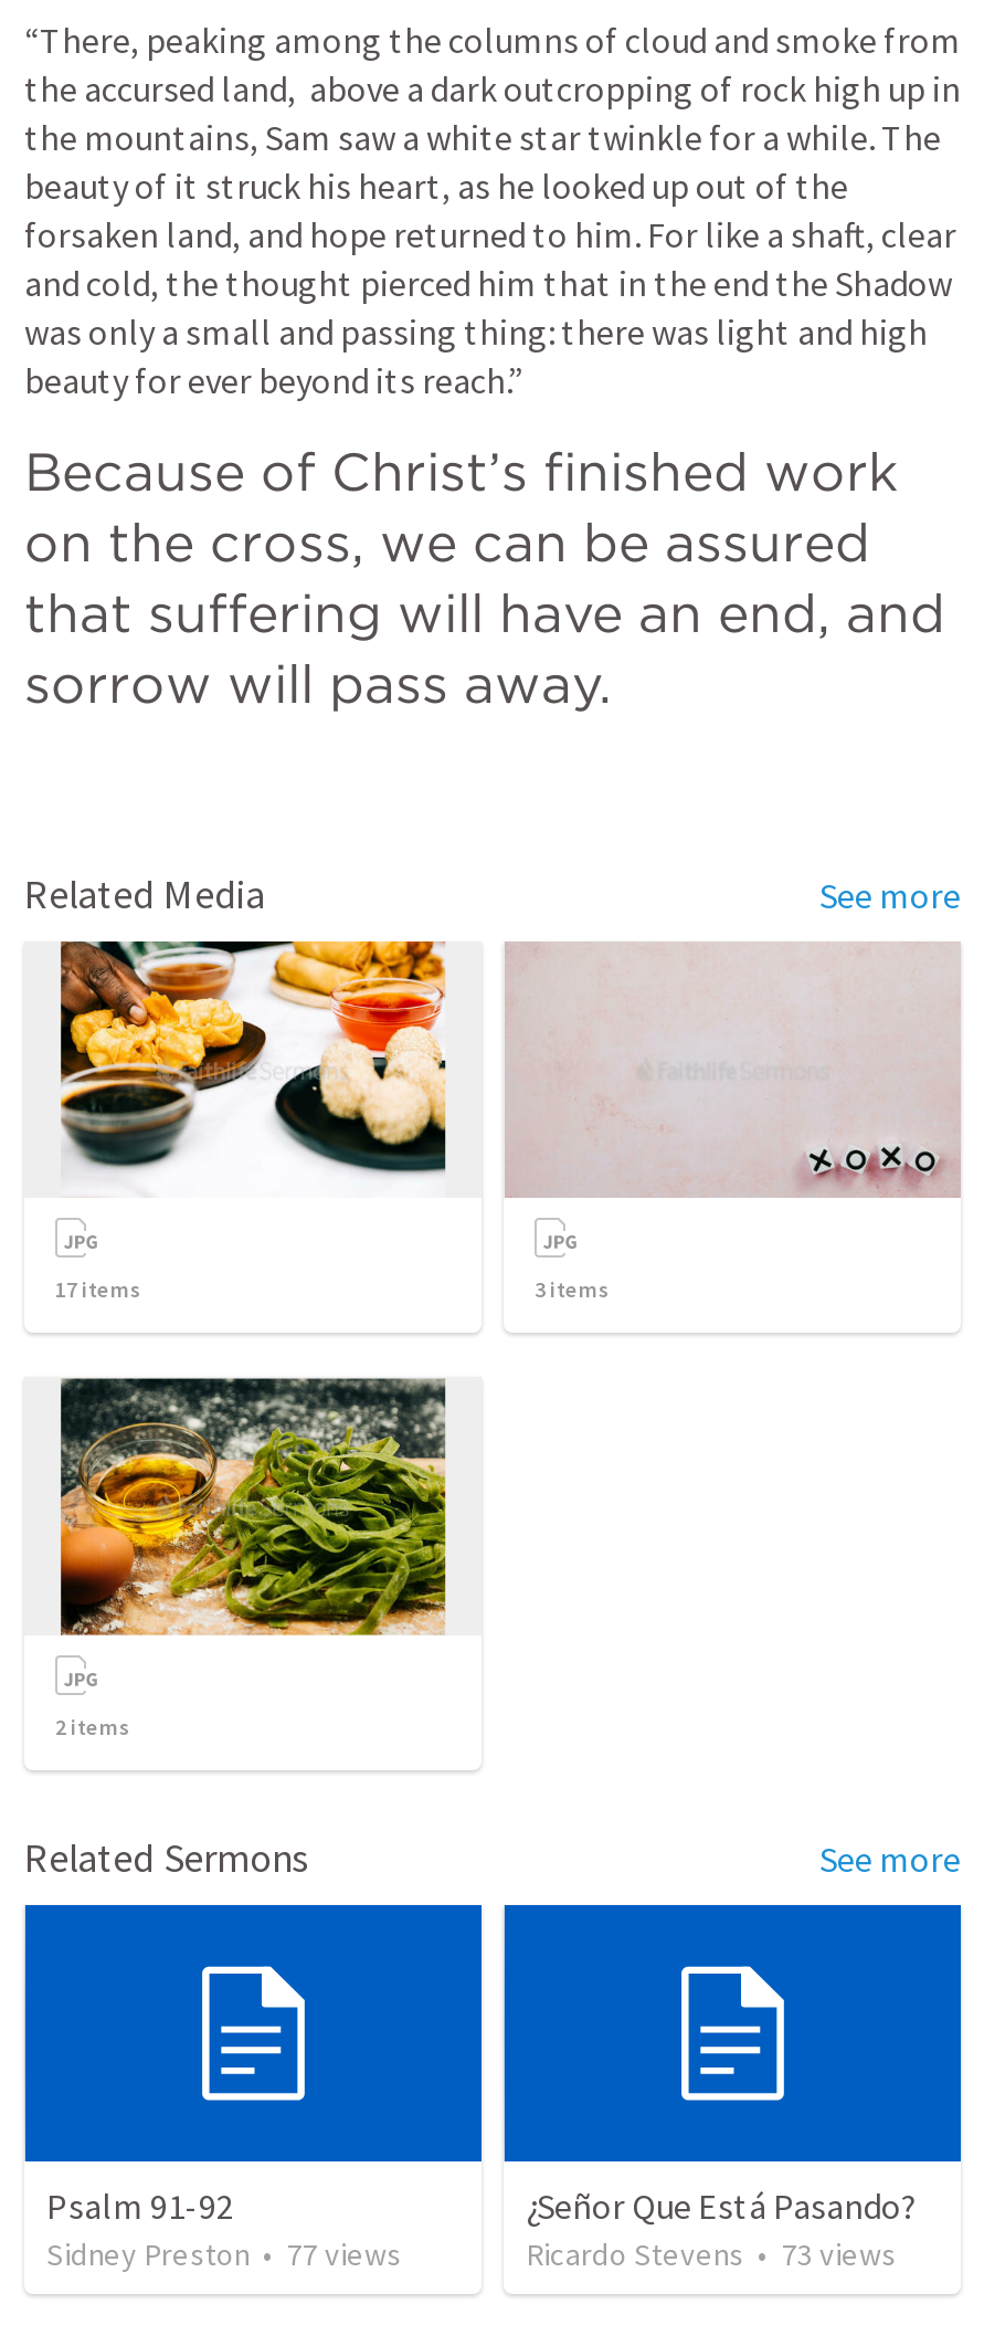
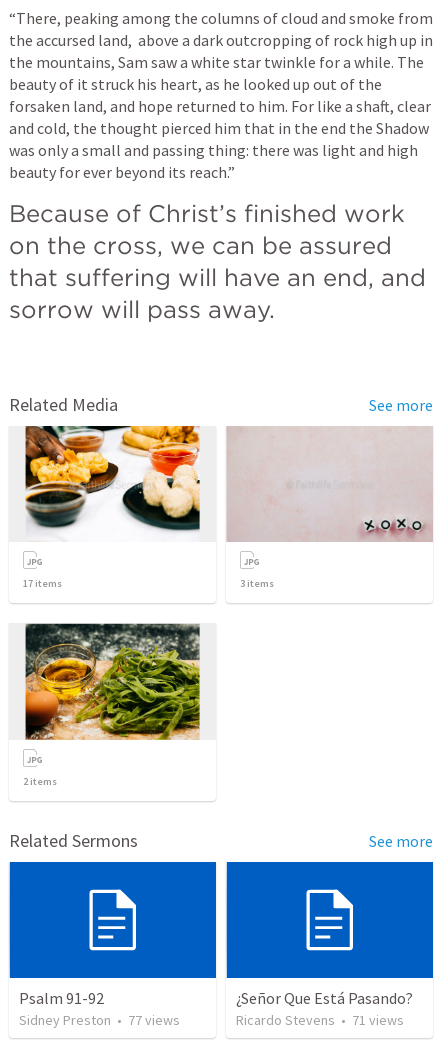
[526,2235,897,2275] Ricardo Stevens • 73 views -> [236,1011,404,1029] Ricardo Stevens • 71 views

